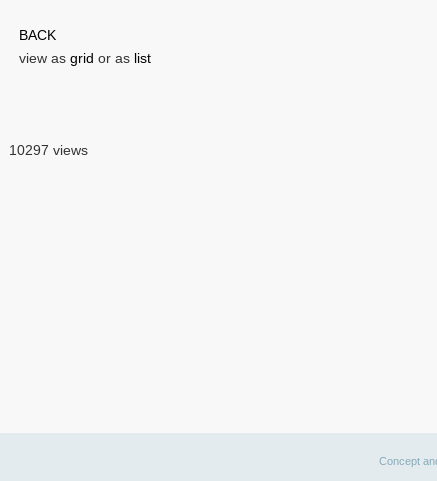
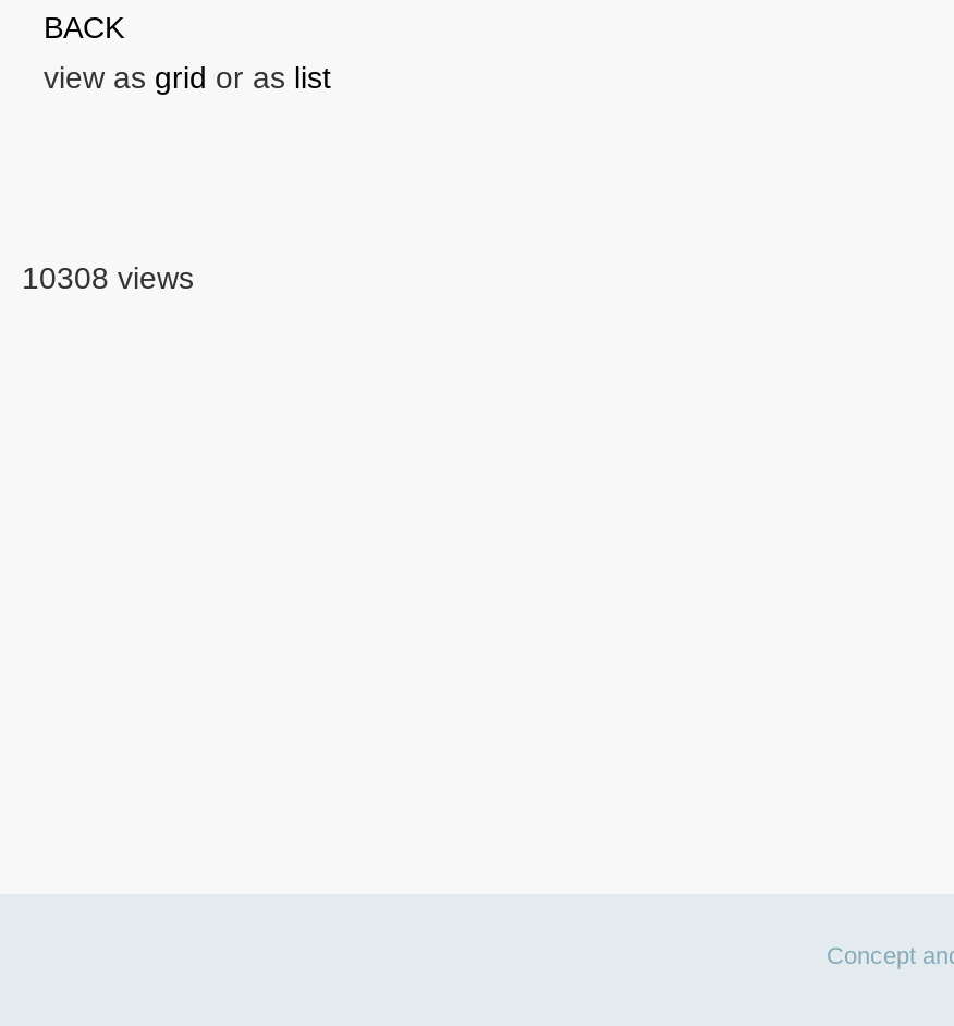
[9,142,88,158] 10297 views -> [22,260,194,295] 10308 views

